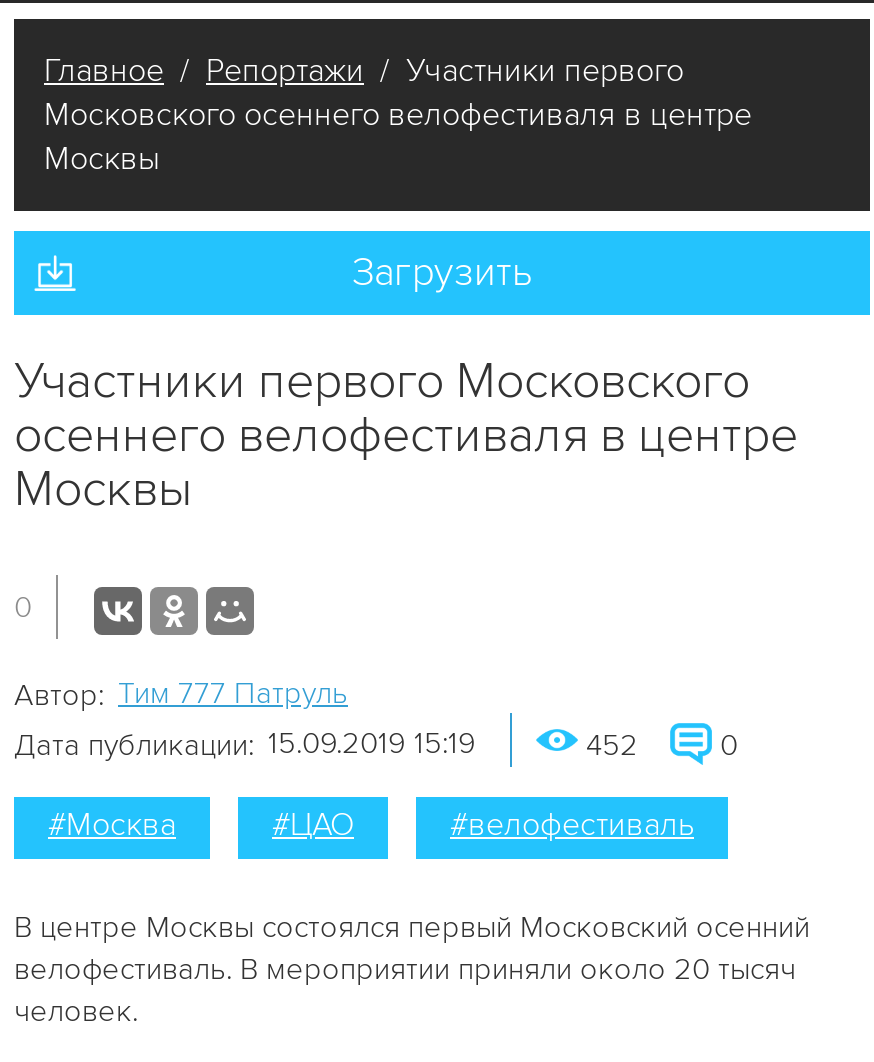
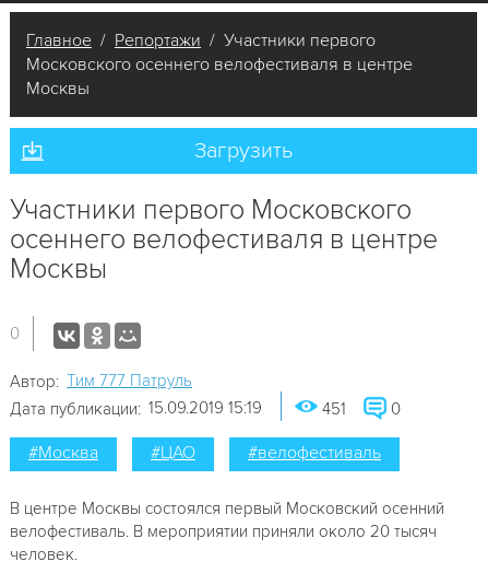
[586,726,638,762] 452 -> [322,399,346,418] 451

